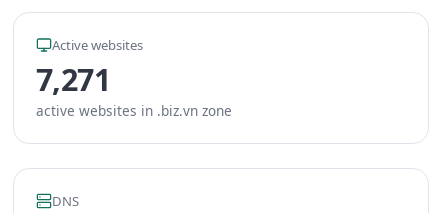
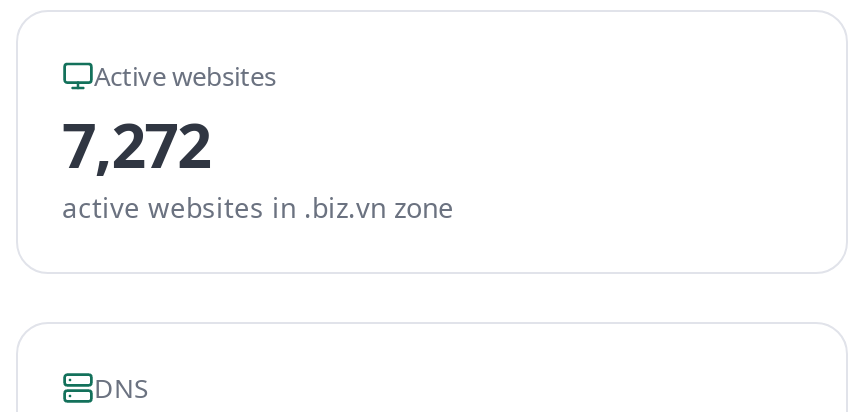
[36,59,110,100] 7,271 -> [62,104,210,186] 7,272

